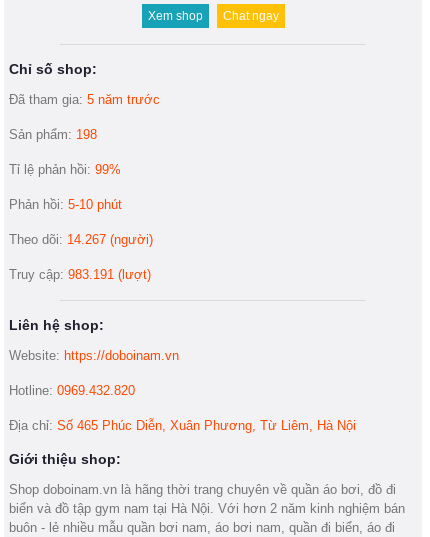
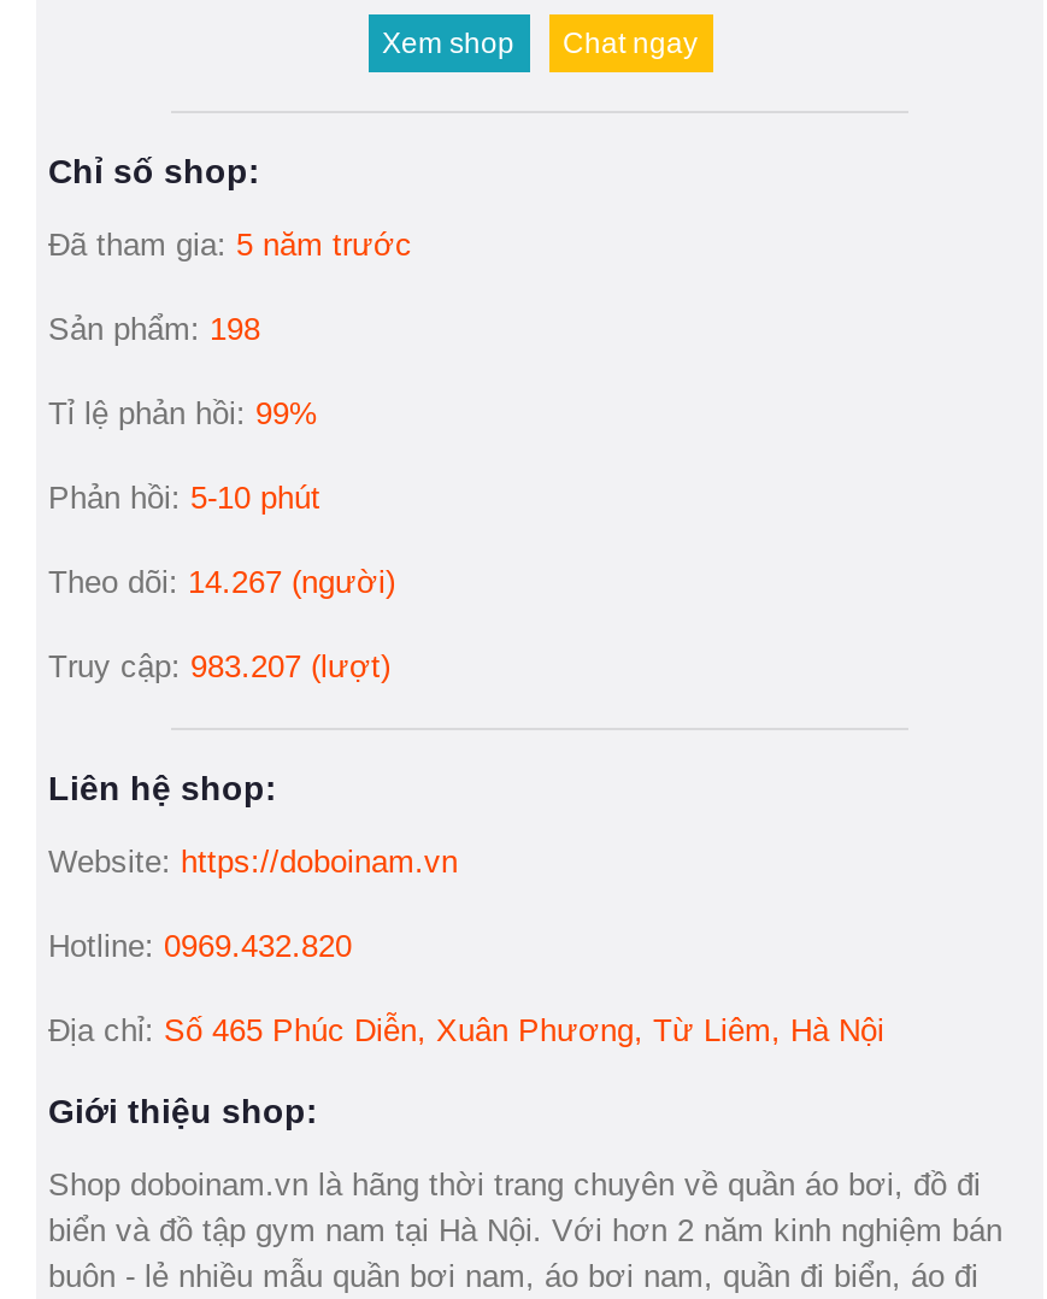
[9,267,151,282] Truy cập: 983.191 (lượt) -> [48,648,390,684] Truy cập: 983.207 (lượt)

